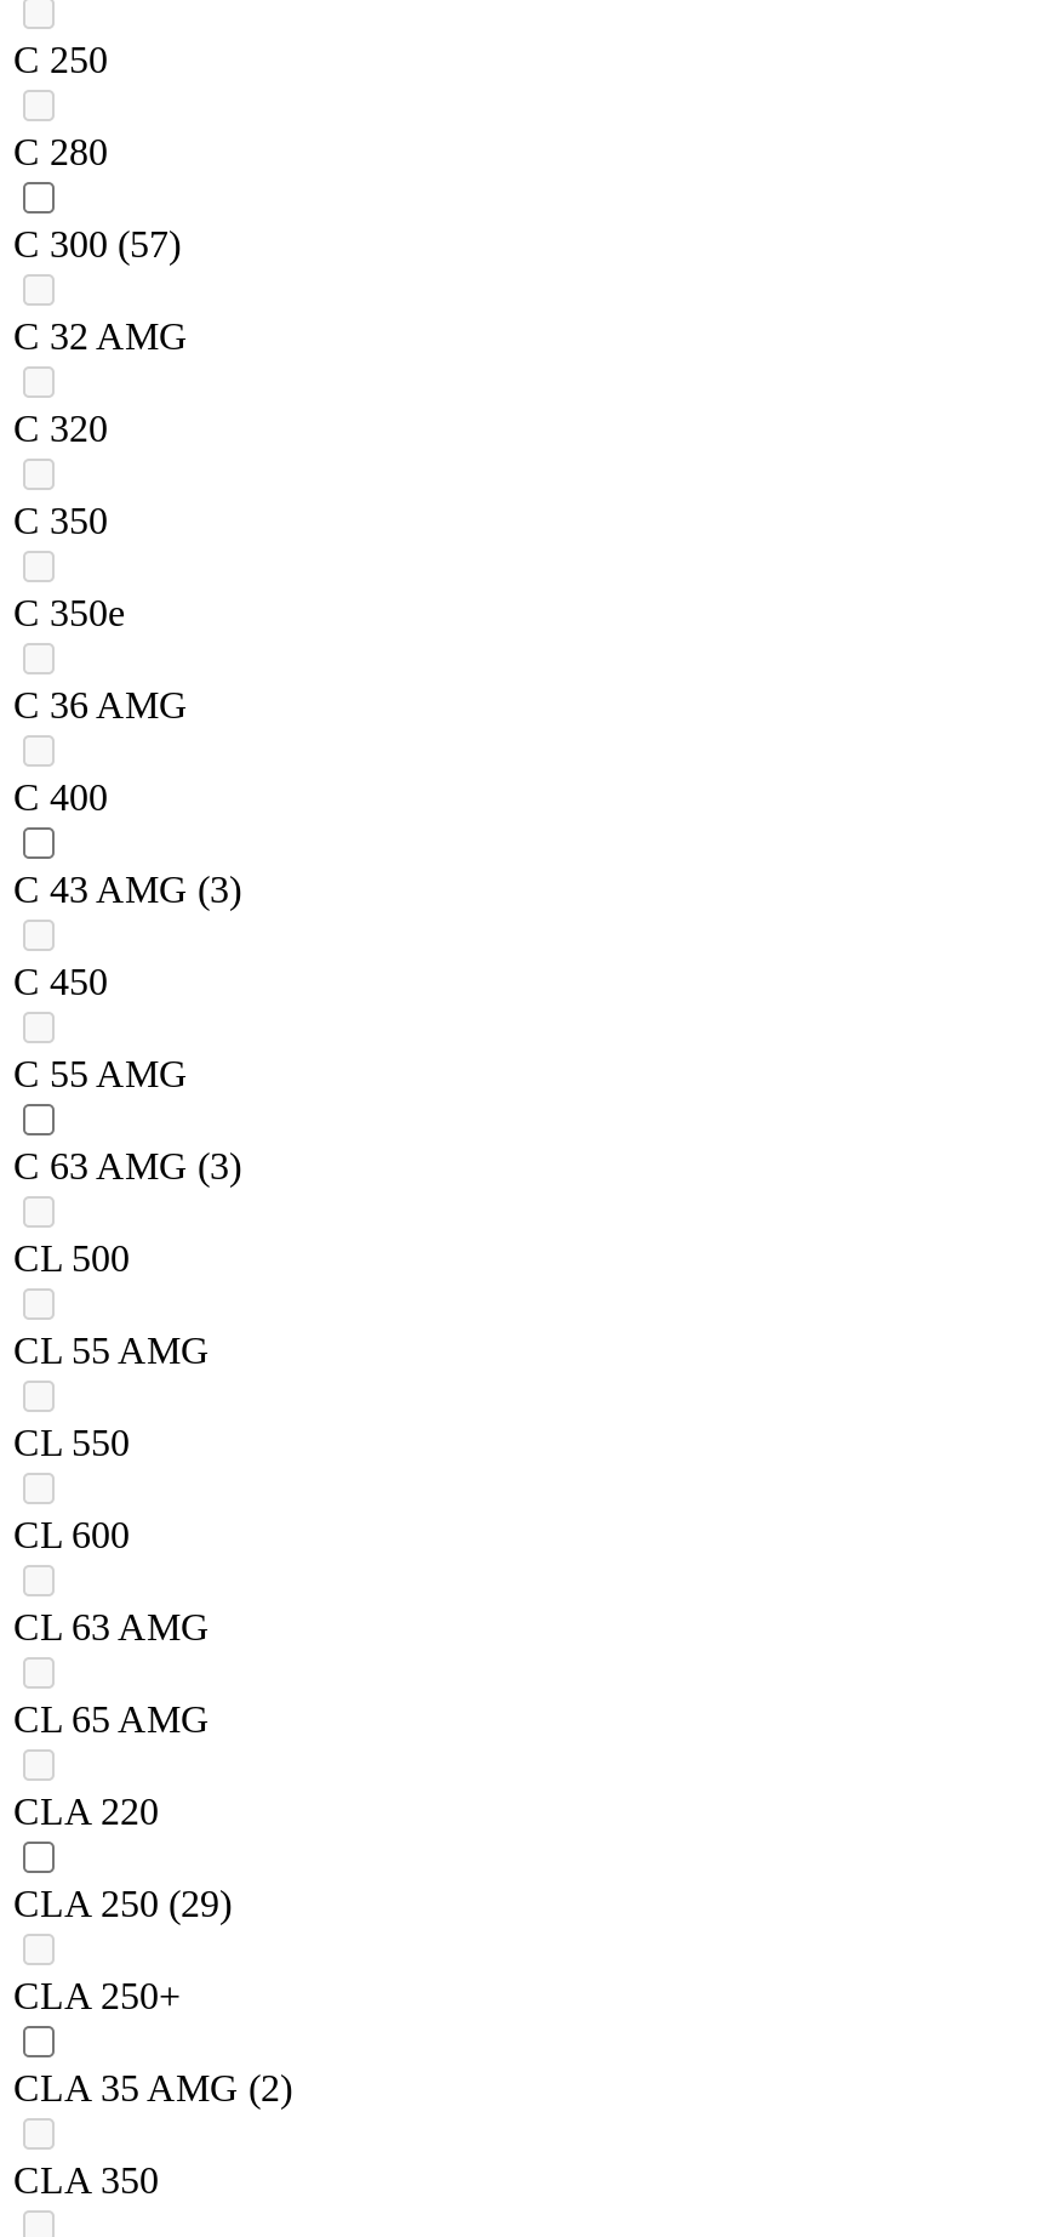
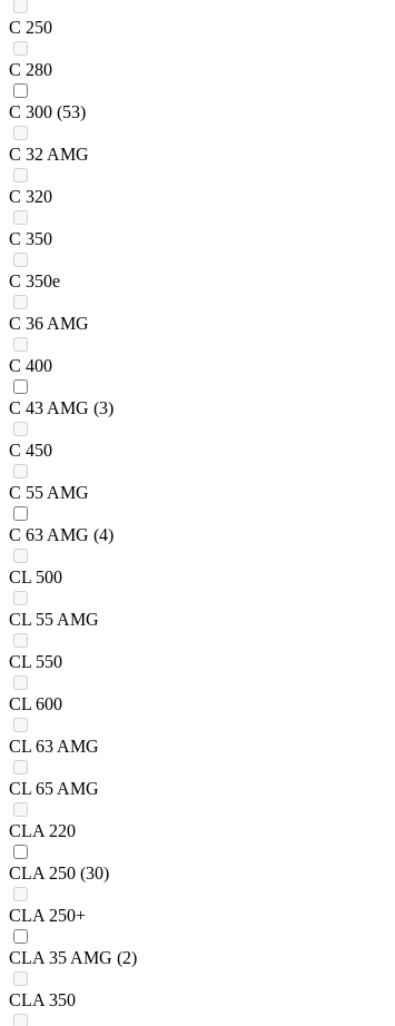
[13,224,181,265] C 300 (57) -> [9,103,86,122] C 300 (53)
[13,1146,241,1187] C 63 AMG (3) -> [9,526,113,545] C 63 AMG (4)
[13,1884,232,1925] CLA 250 (29) -> [9,864,109,883] CLA 250 (30)

